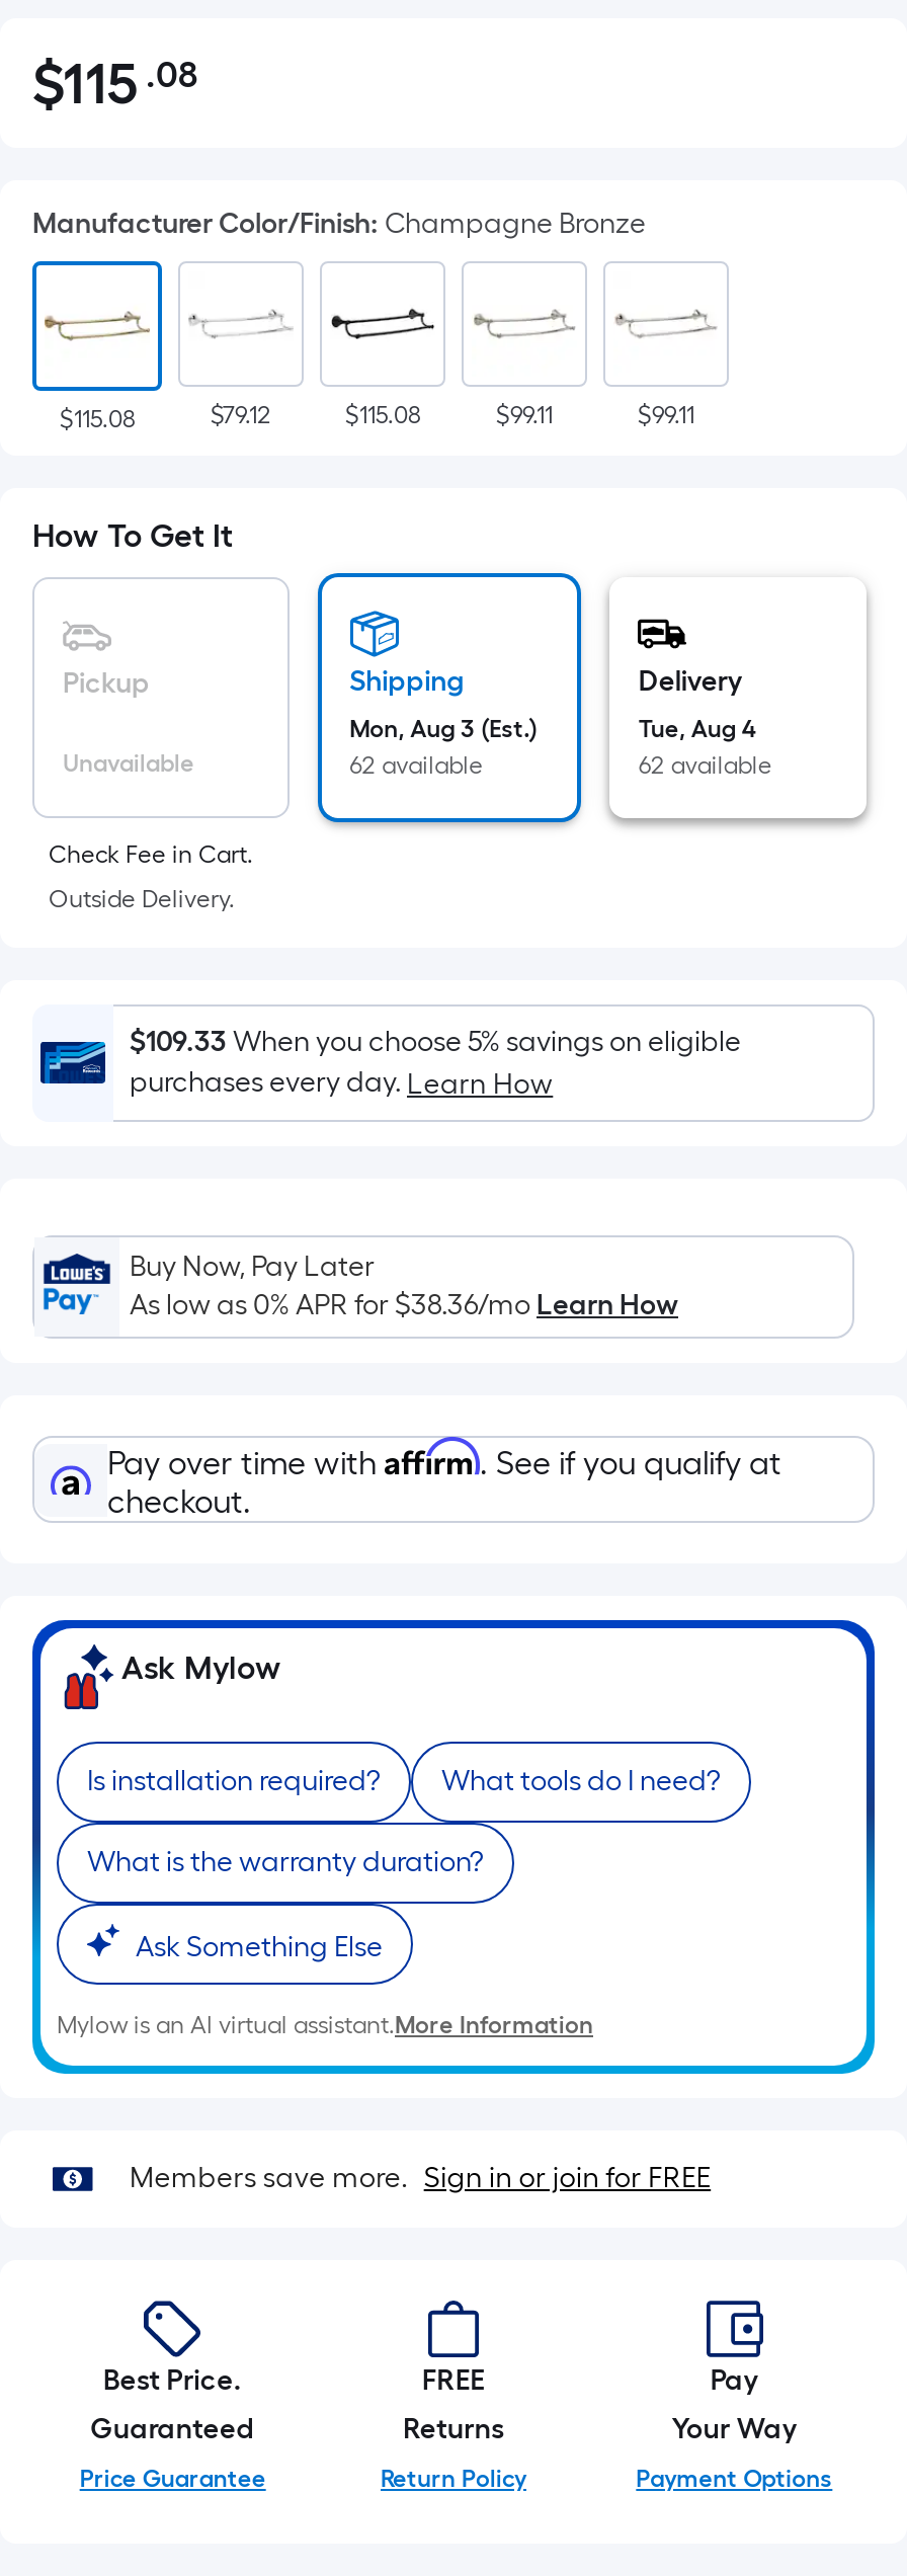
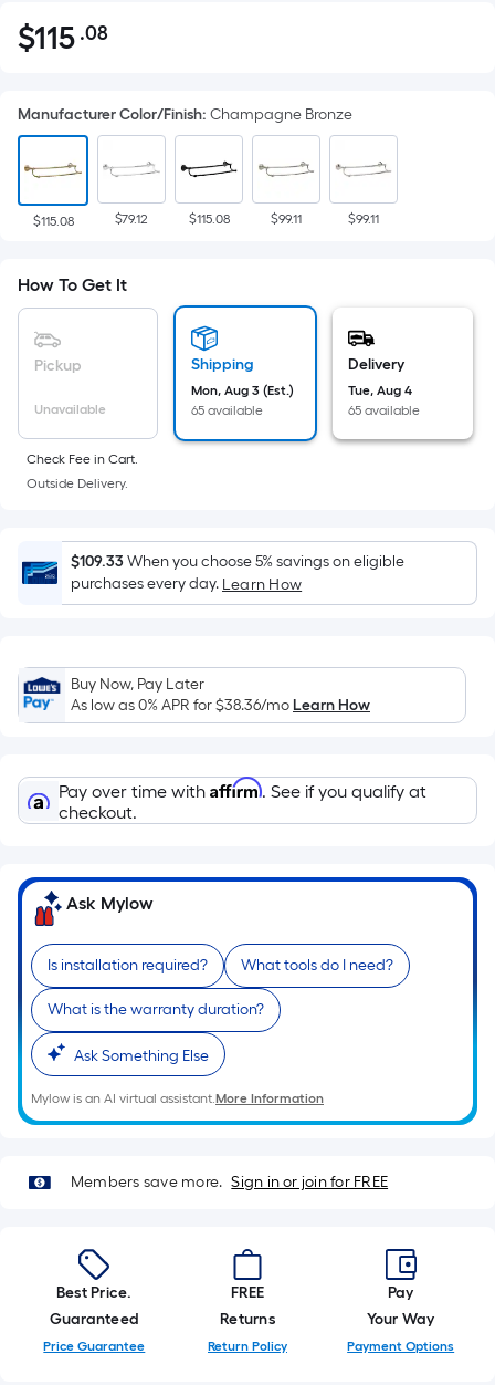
[350,751,483,780] 62 available -> [191,403,263,418] 65 available
[638,751,772,780] 62 available -> [348,403,420,418] 65 available

